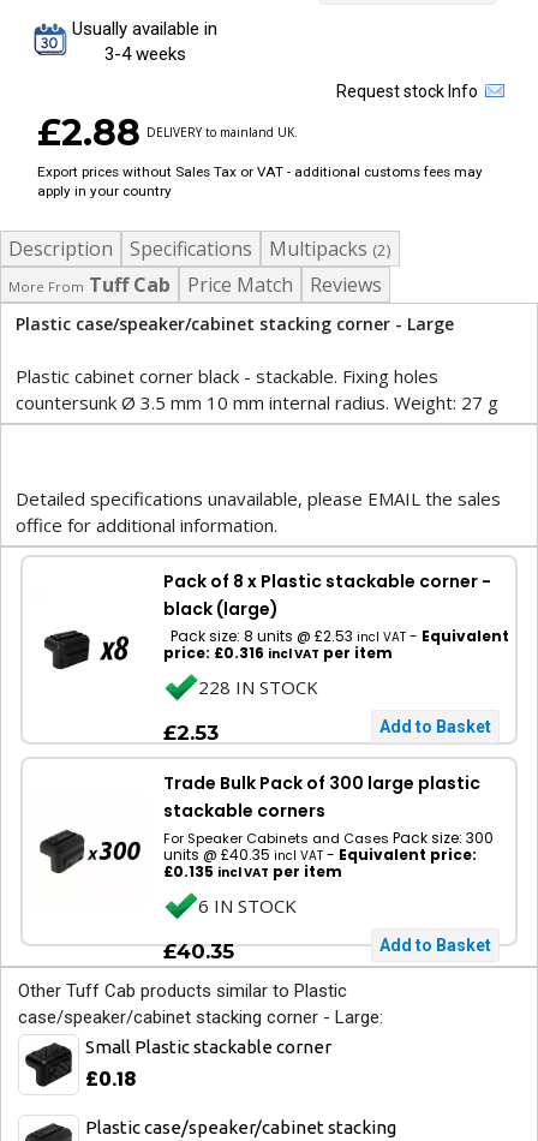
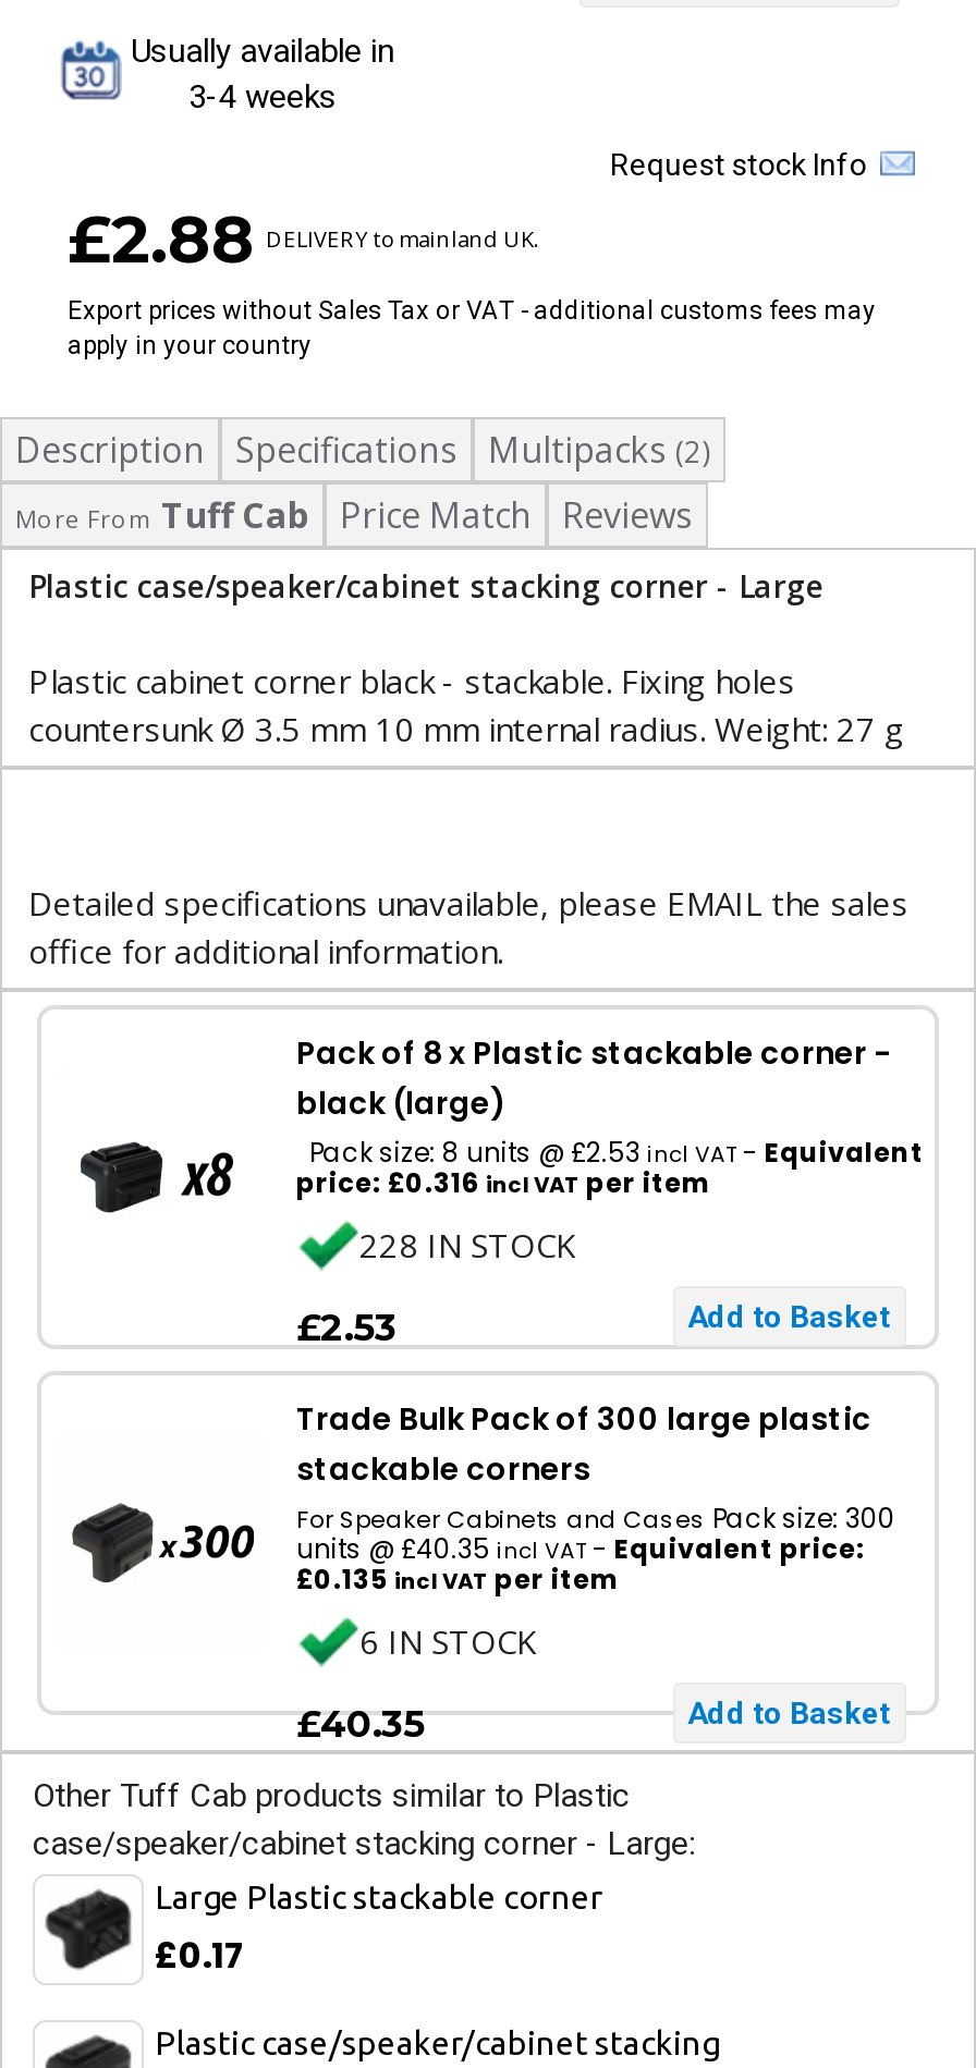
[85,1037,331,1057] Small Plastic stackable corner -> [155,1879,603,1916] Large Plastic stackable corner
[85,1066,137,1093] £0.18 -> [155,1931,246,1981] £0.17

